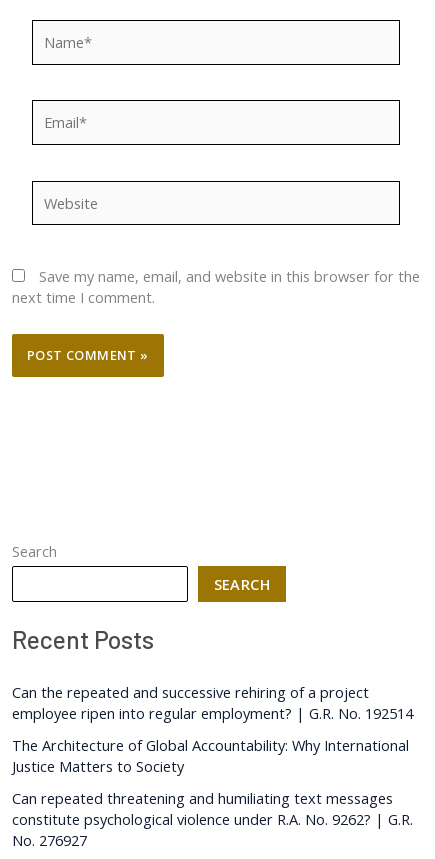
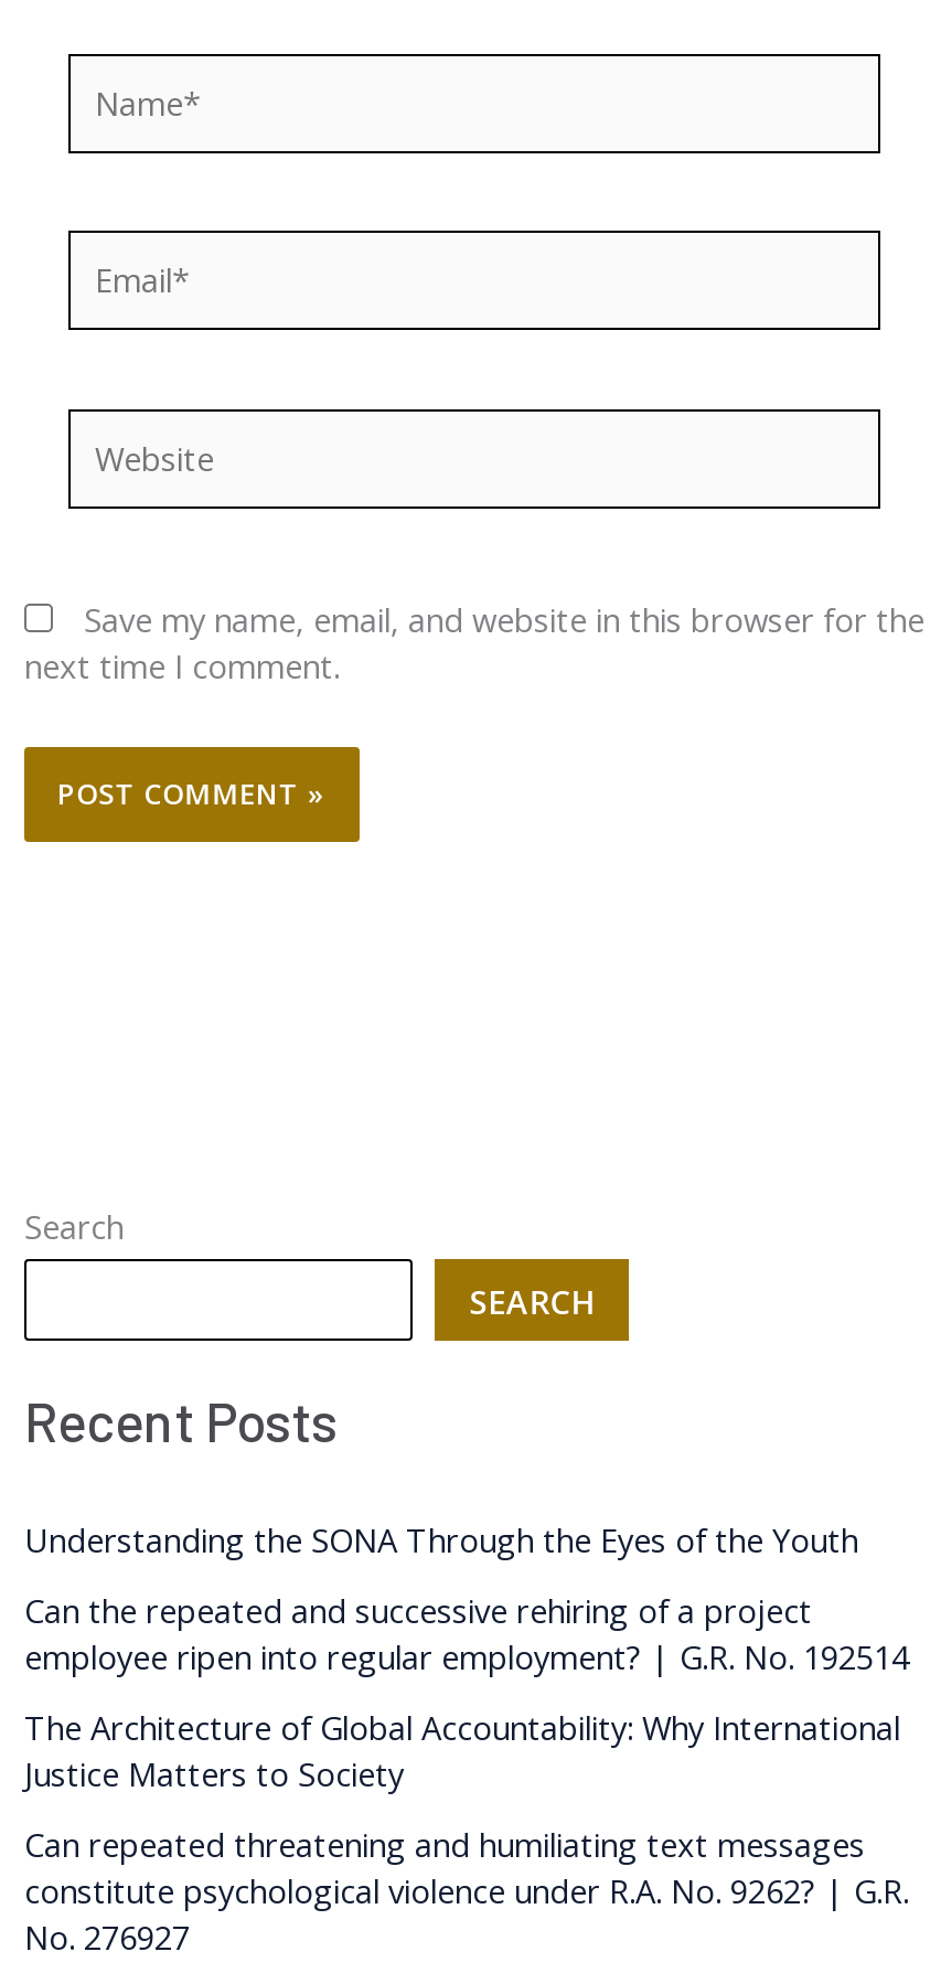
none -> [24,1517,858,1561] Understanding the SONA Through the Eyes of the Youth

